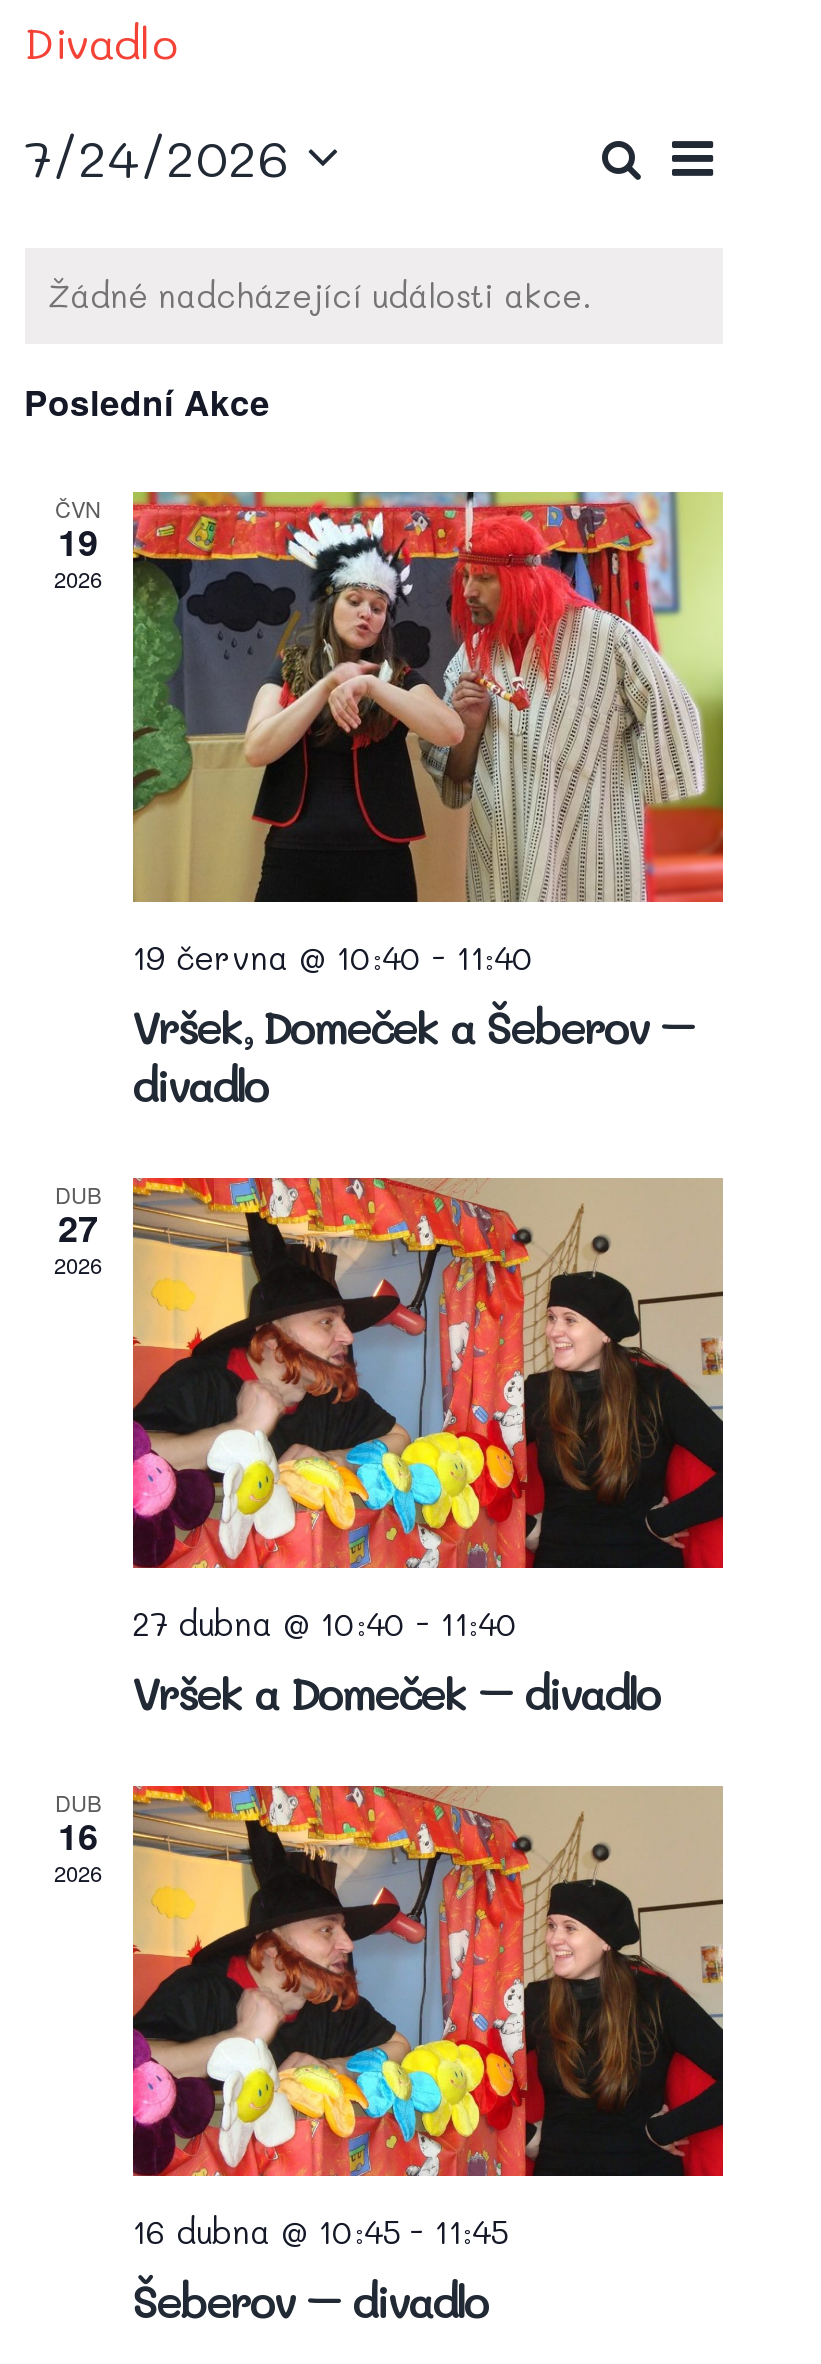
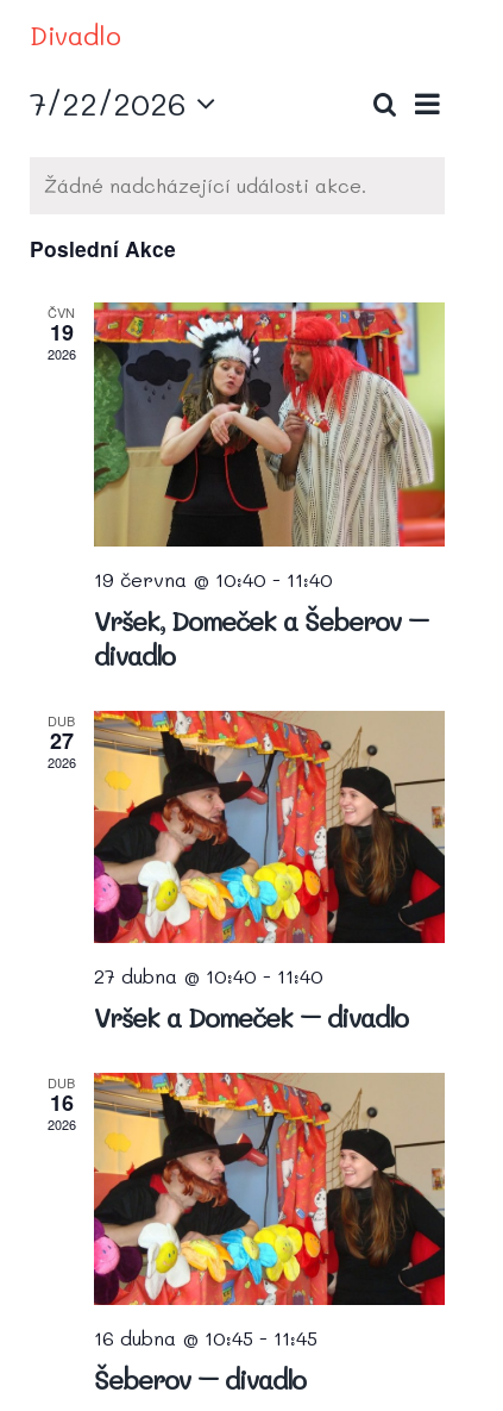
[24,125,290,191] 7/24/2026 -> [29,84,186,123] 7/22/2026

